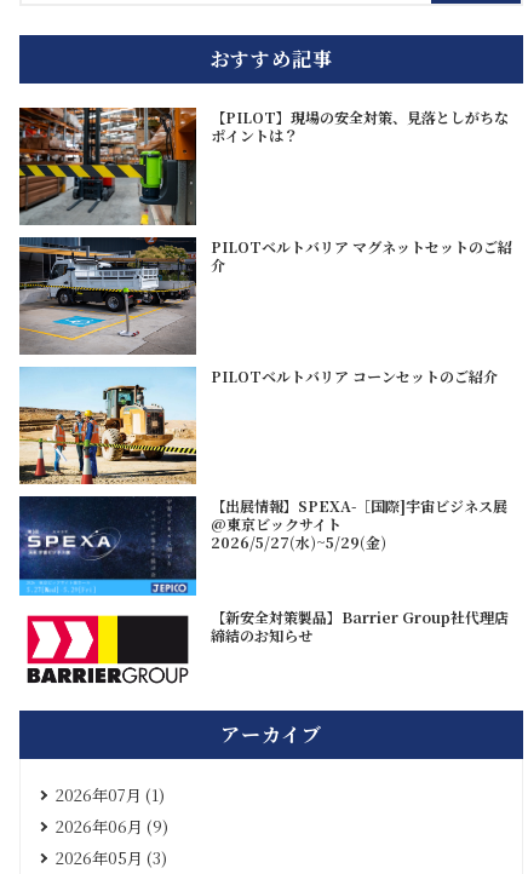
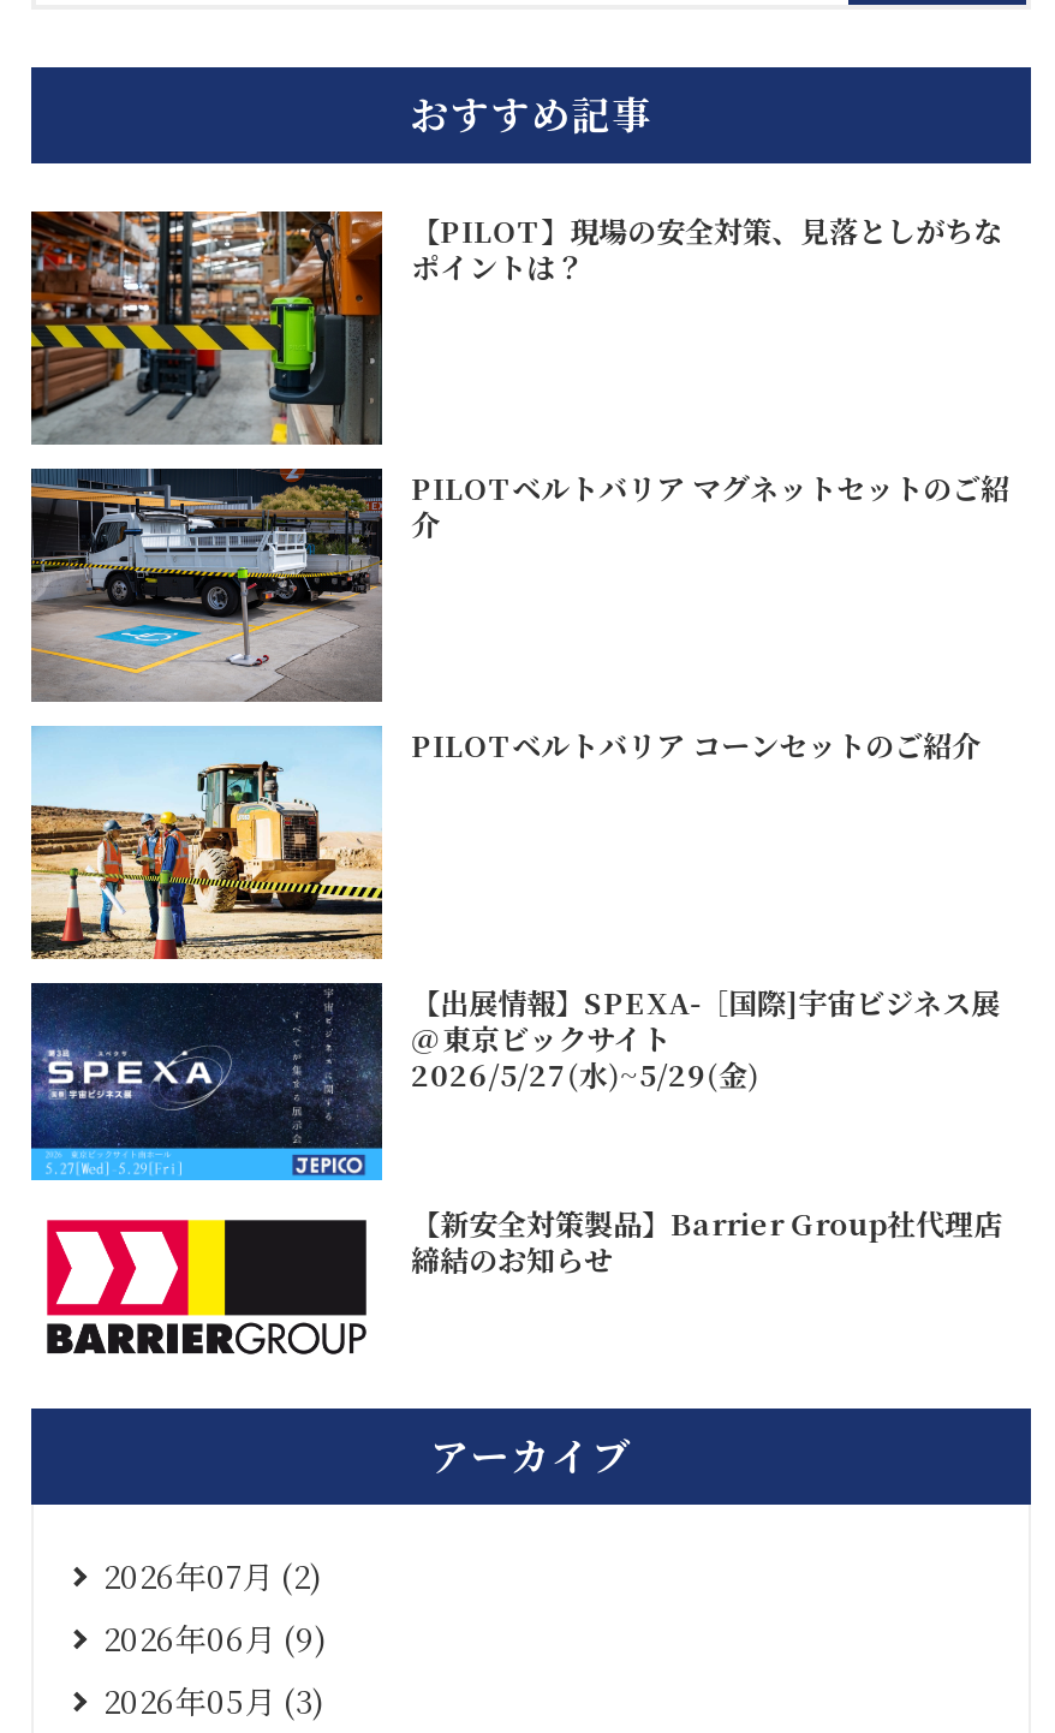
[56,783,165,806] 2026年07月 (1) -> [103,1552,322,1598] 2026年07月 (2)

